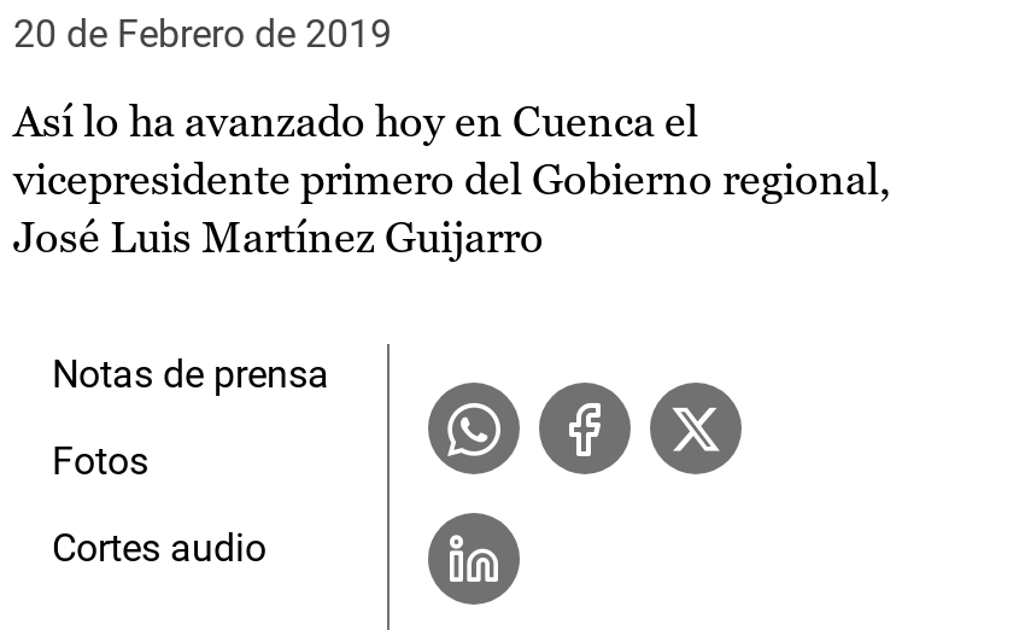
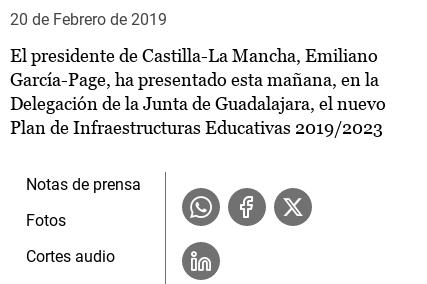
[13,96,891,262] Así lo ha avanzado hoy en Cuenca el | vicepresidente primero del Gobierno regional, | José Luis Martínez Guijarro -> [10,45,386,138] El presidente de Castilla-La Mancha, Emiliano | García-Page, ha presentado esta mañana, en la | Delegación de la Junta de Guadalajara, el nuevo | Plan de Infraestructuras Educativas 2019/2023

